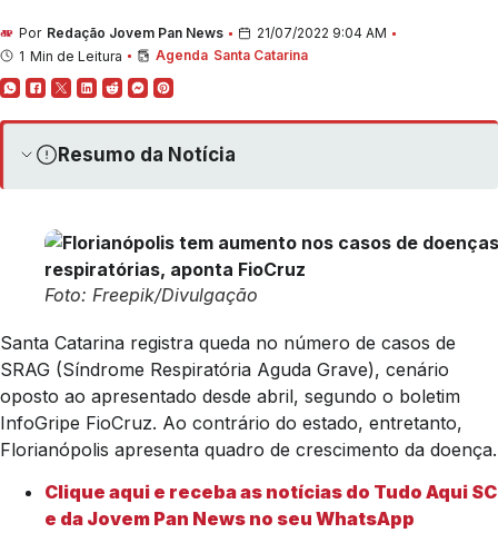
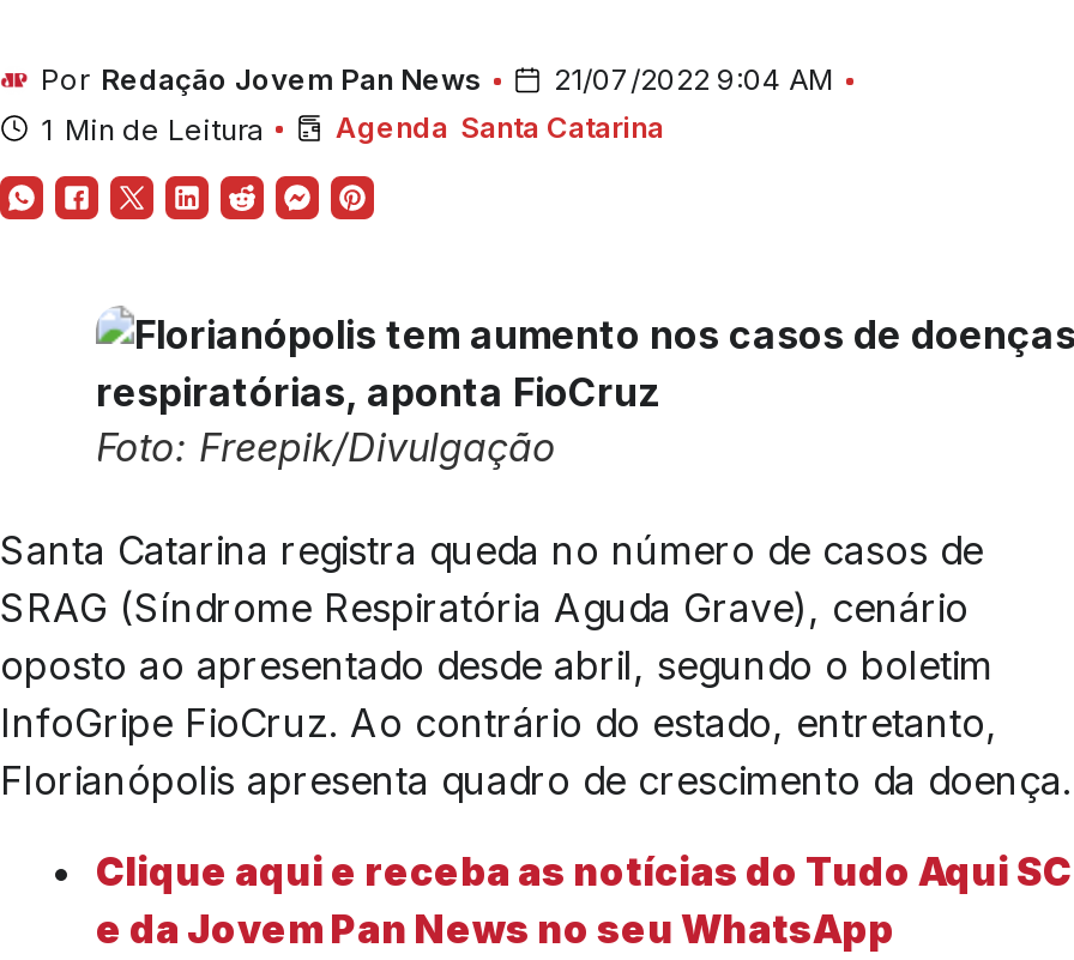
[58,144,236,166] Resumo da Notícia -> none

